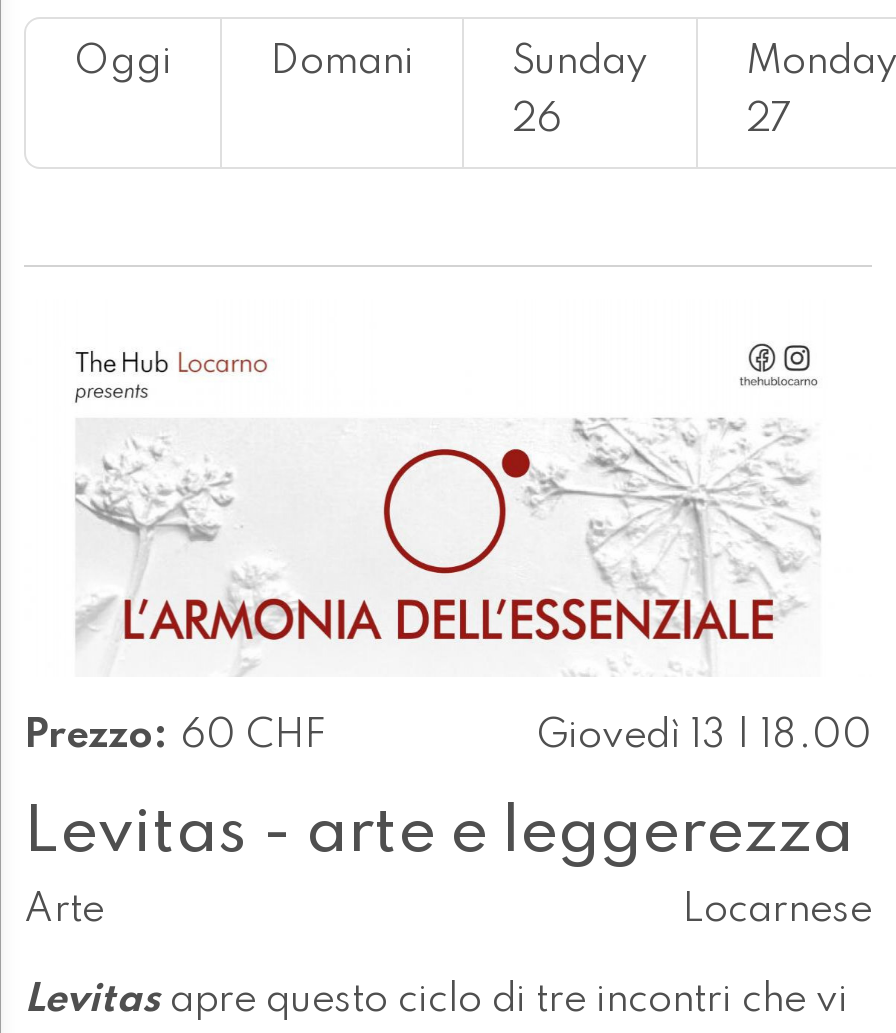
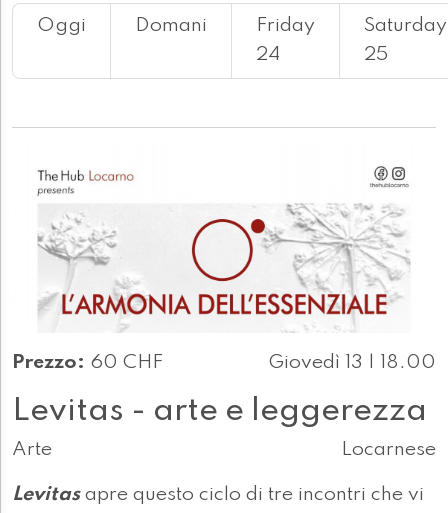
[512,44,648,142] Sunday | 26 -> [256,16,315,65] Friday | 24
[746,44,896,142] Monday | 27 -> [364,16,447,65] Saturday | 25

